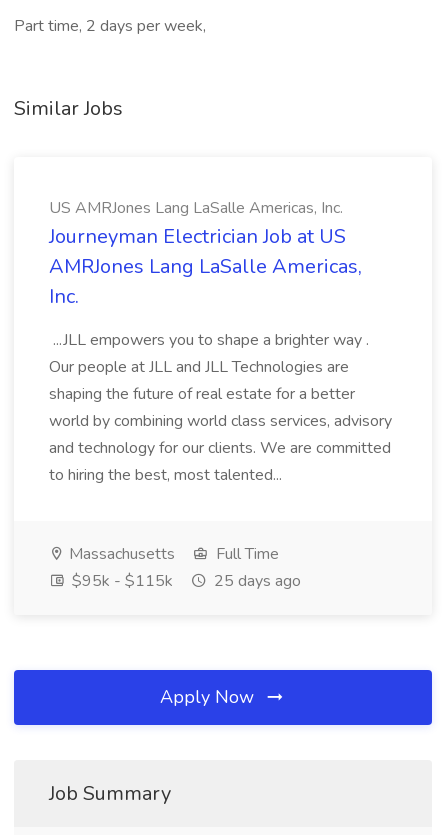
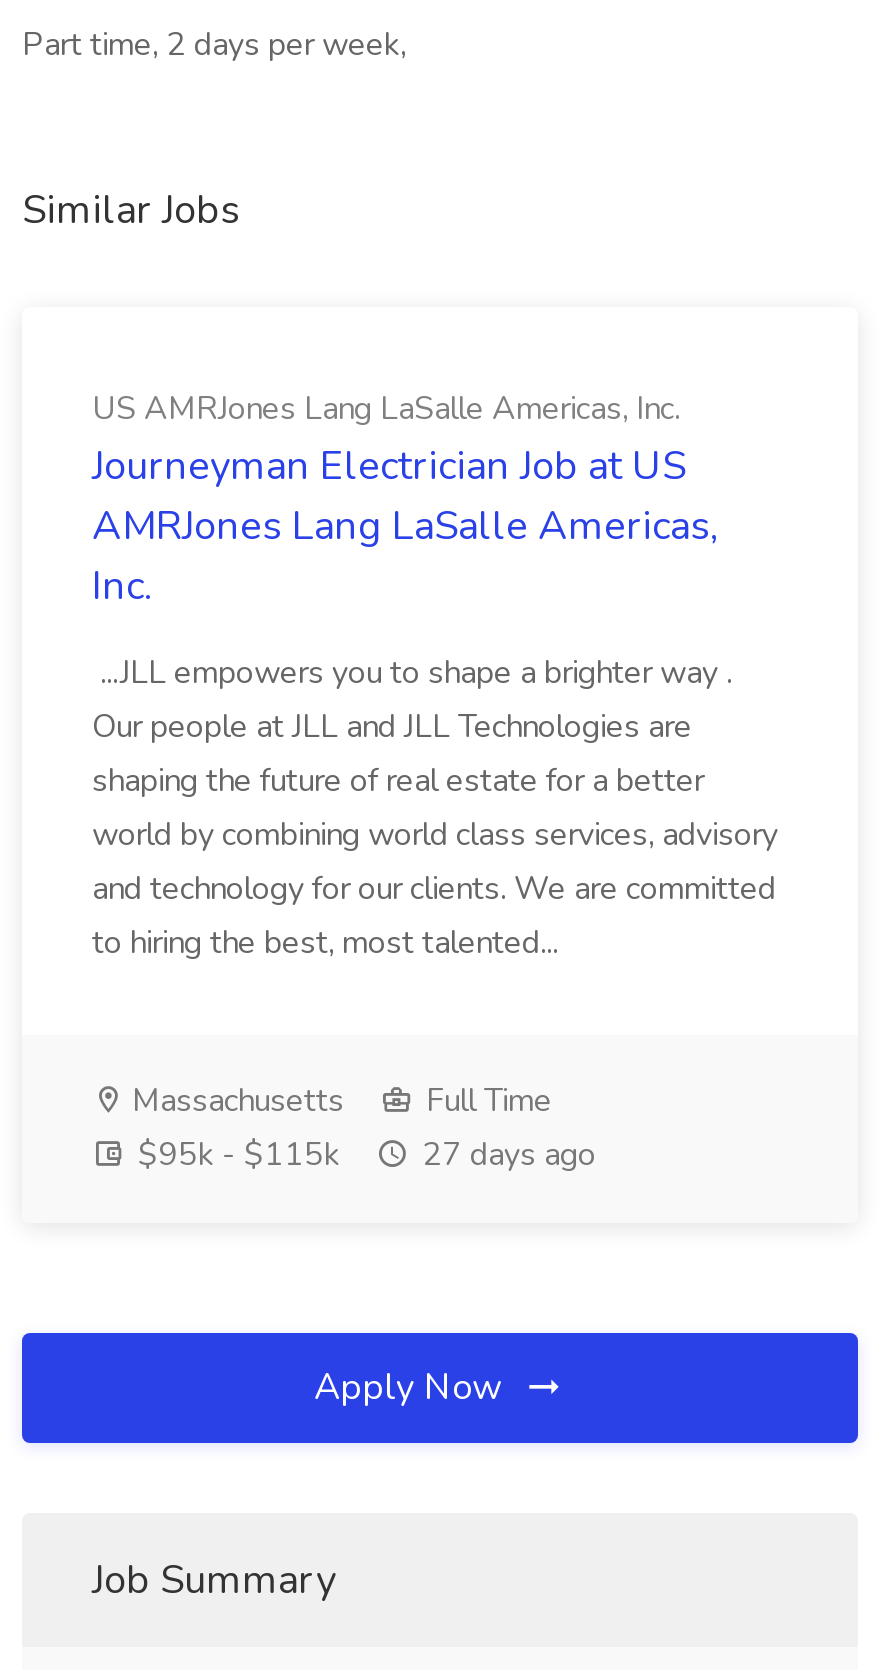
[68,570,301,592] $95k - $115k 25 days ago -> [130,1133,596,1177] $95k - $115k 27 days ago

